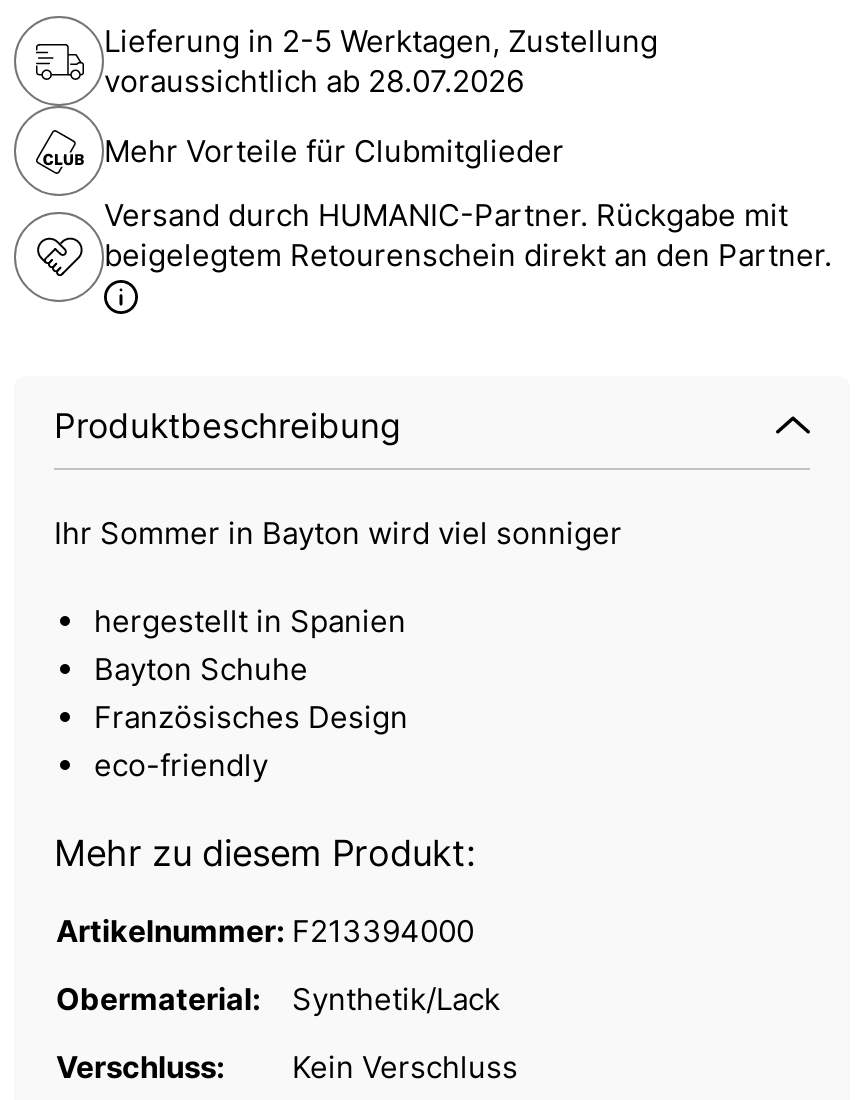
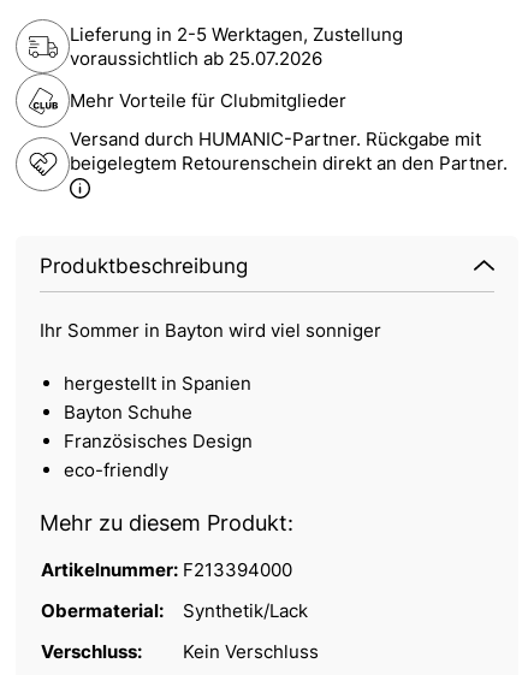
[104,61,524,99] voraussichtlich ab 28.07.2026 -> [70,46,322,69] voraussichtlich ab 25.07.2026

